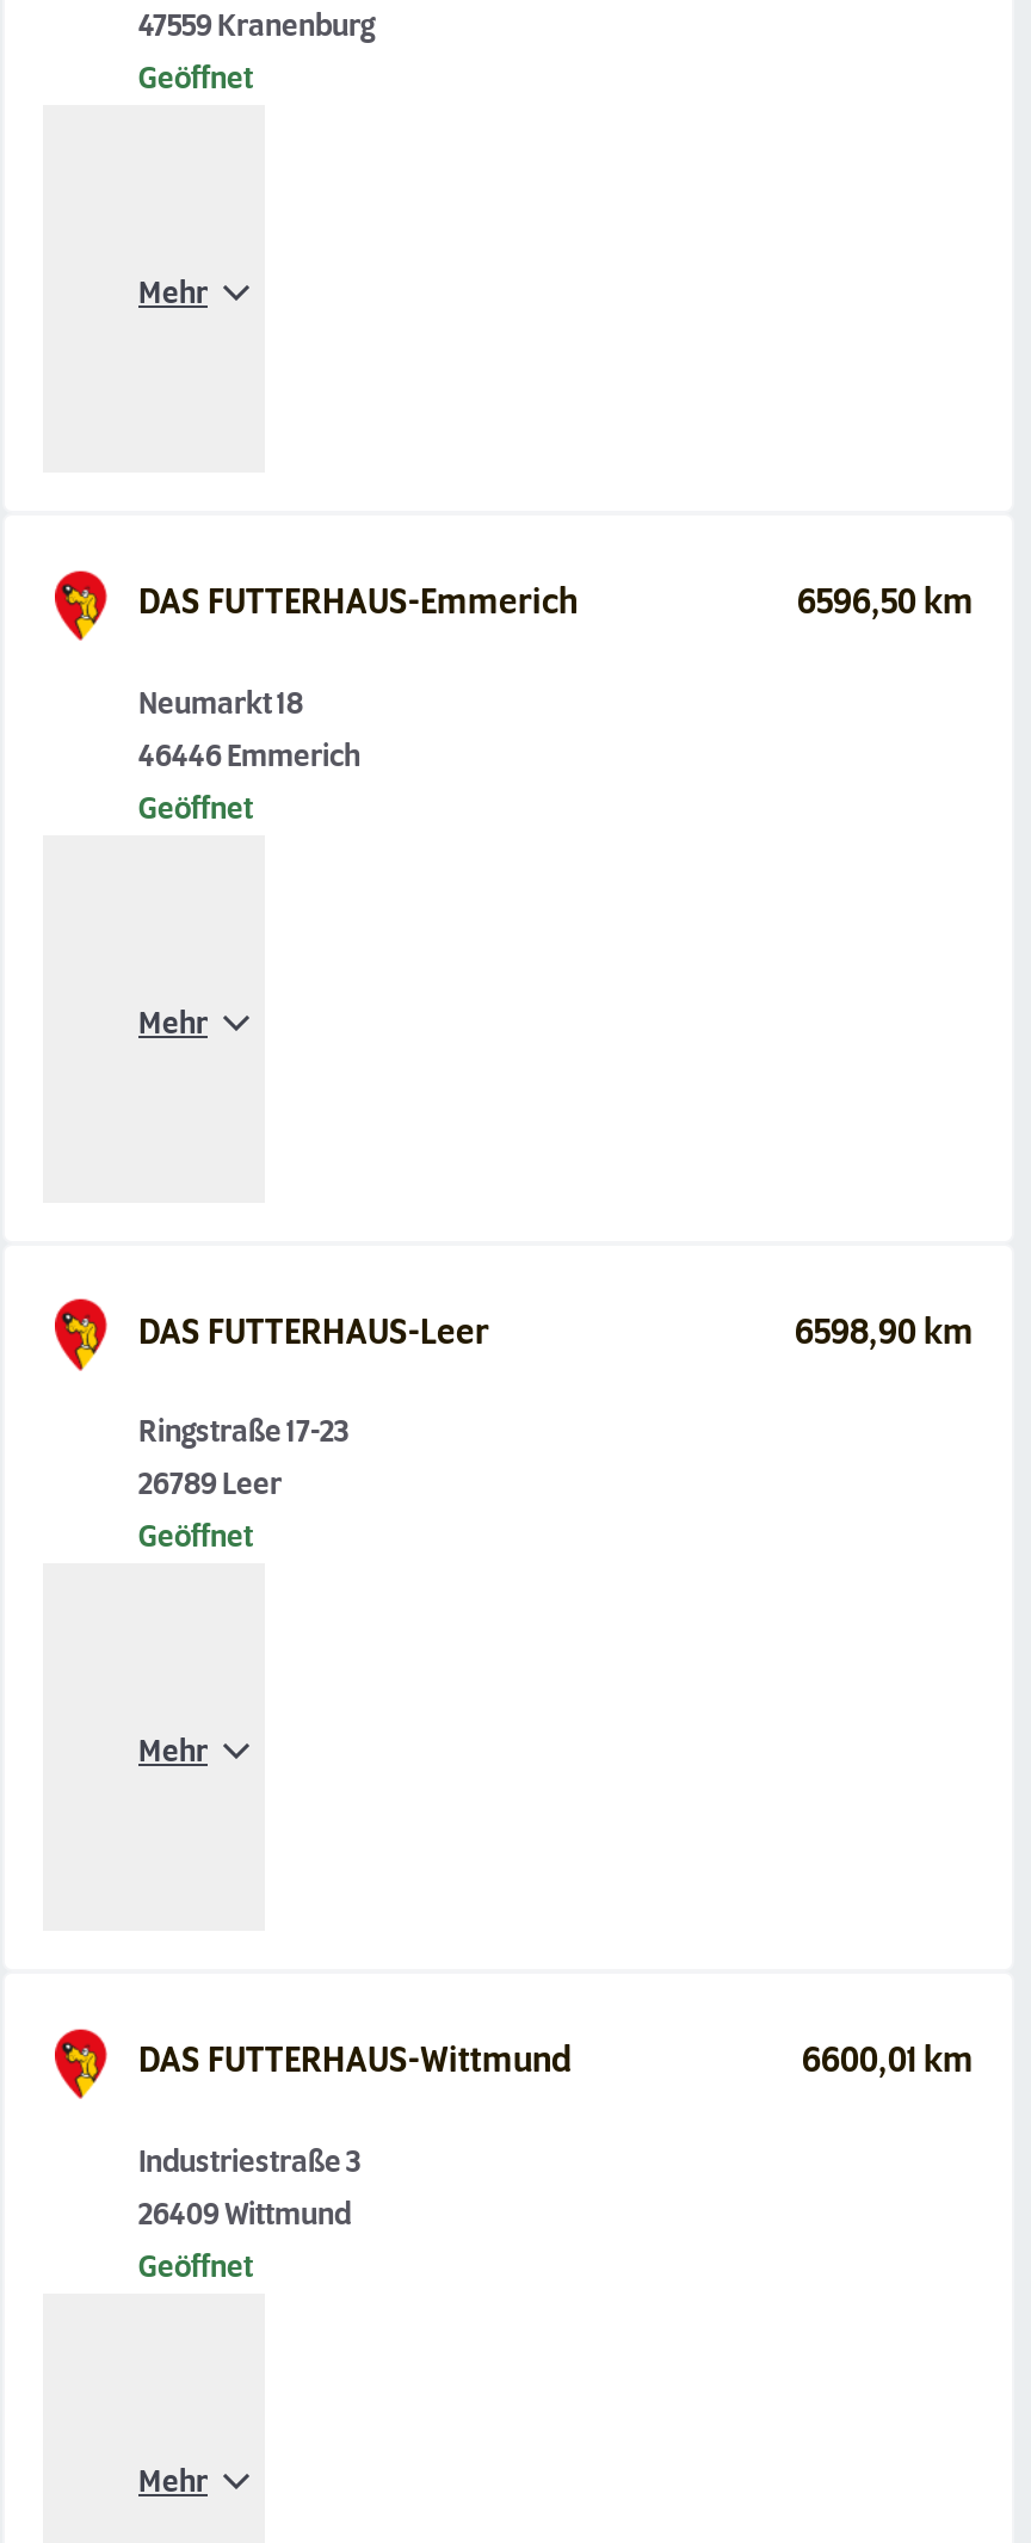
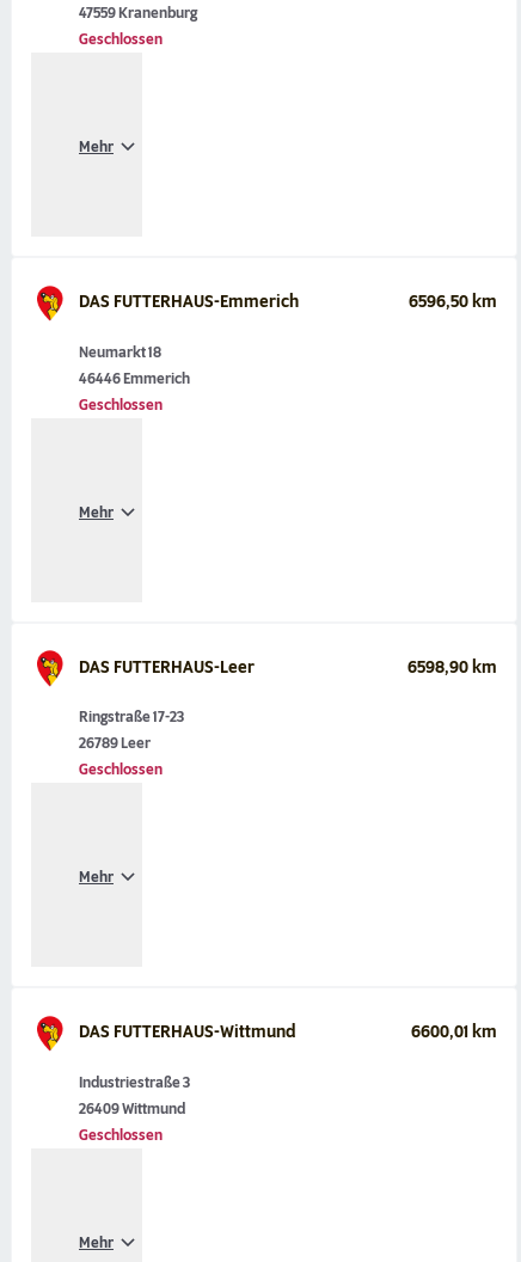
[138,62,253,95] Geöffnet -> [79,31,163,48] Geschlossen
[138,791,253,825] Geöffnet -> [79,396,163,413] Geschlossen
[138,1521,253,1554] Geöffnet -> [79,761,163,778] Geschlossen
[138,2250,253,2284] Geöffnet -> [79,1127,163,1143] Geschlossen

